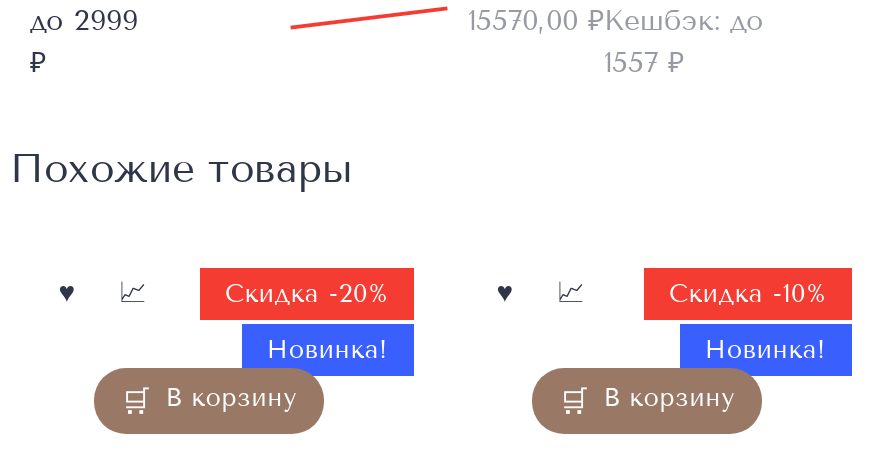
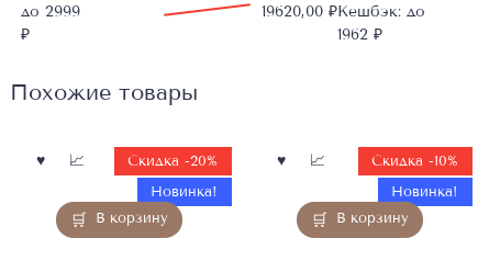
[468,5,764,81] 15570,00 ₽Кешбэк: до | 1557 ₽ -> [262,3,425,44] 19620,00 ₽Кешбэк: до | 1962 ₽

